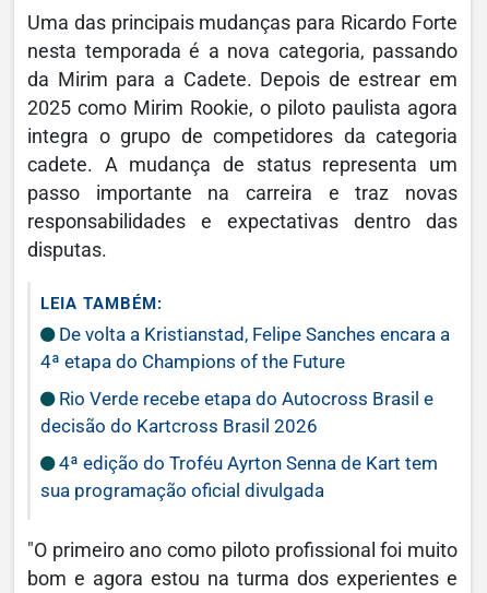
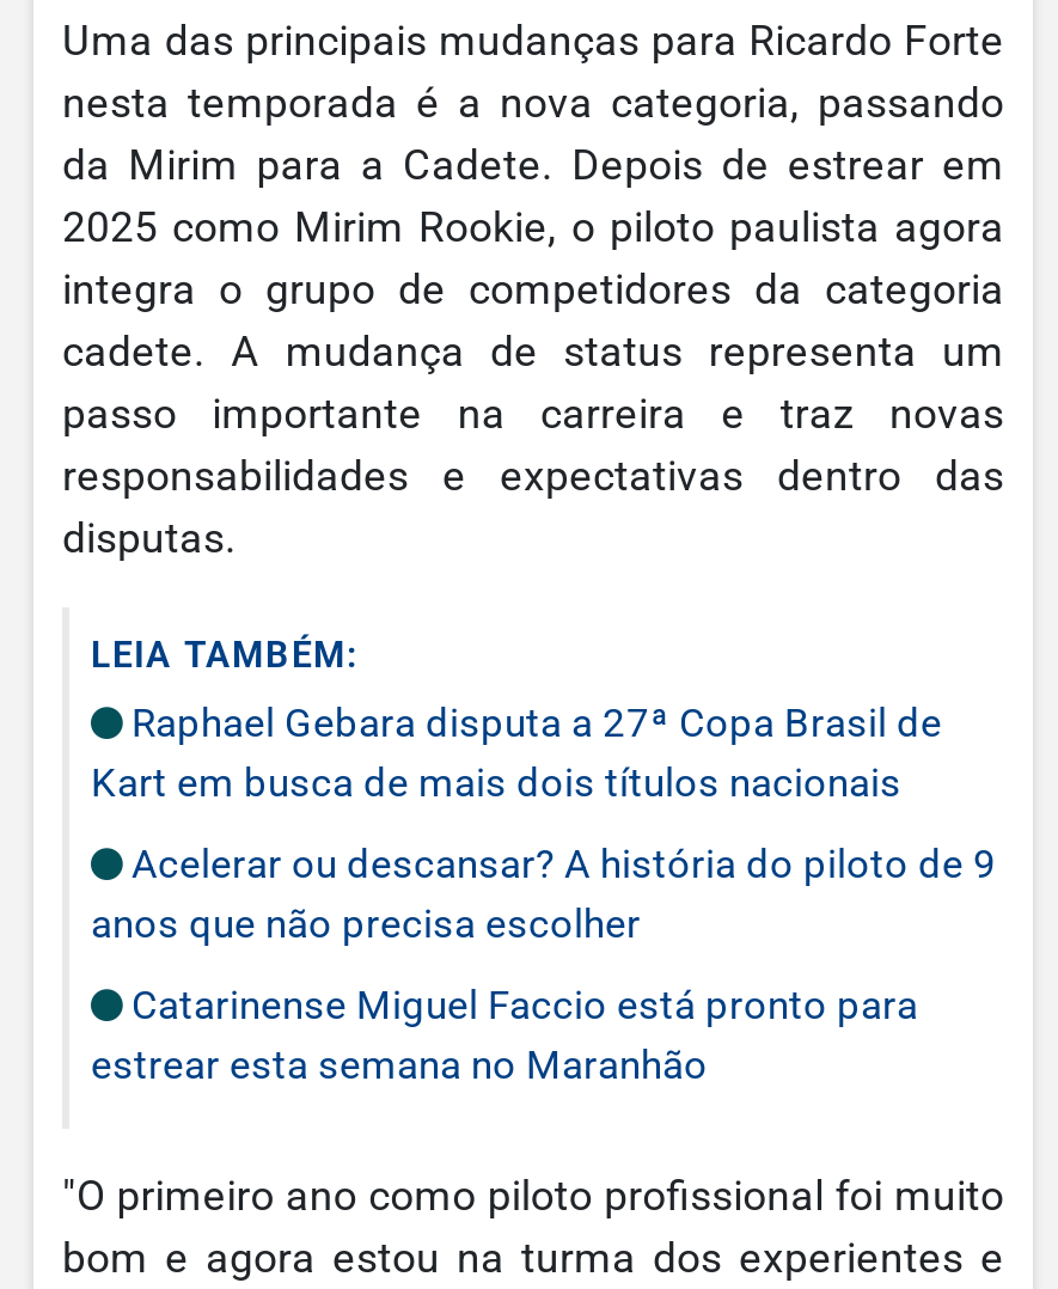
[40,323,450,372] De volta a Kristianstad, Felipe Sanches encara a | 4ª etapa do Champions of the Future -> [91,697,942,805] Raphael Gebara disputa a 27ª Copa Brasil de | Kart em busca de mais dois títulos nacionais
[40,387,433,436] Rio Verde recebe etapa do Autocross Brasil e | decisão do Kartcross Brasil 2026 -> [91,838,997,946] Acelerar ou descansar? A história do piloto de 9 | anos que não precisa escolher
[40,452,438,501] 4ª edição do Troféu Ayrton Senna de Kart tem | sua programação oficial divulgada -> [91,980,918,1087] Catarinense Miguel Faccio está pronto para | estrear esta semana no Maranhão

